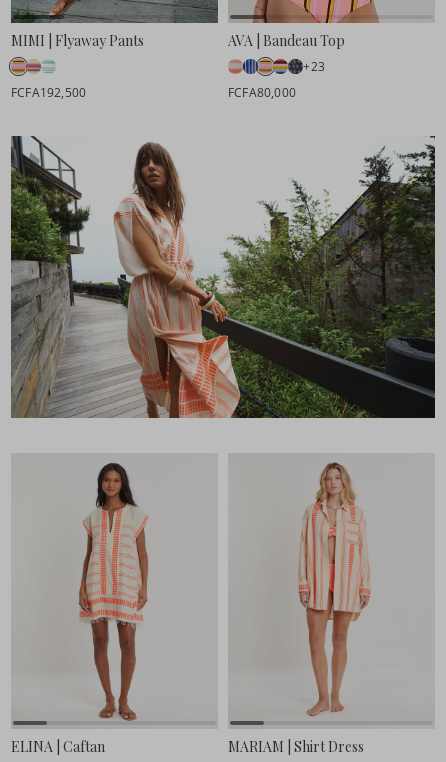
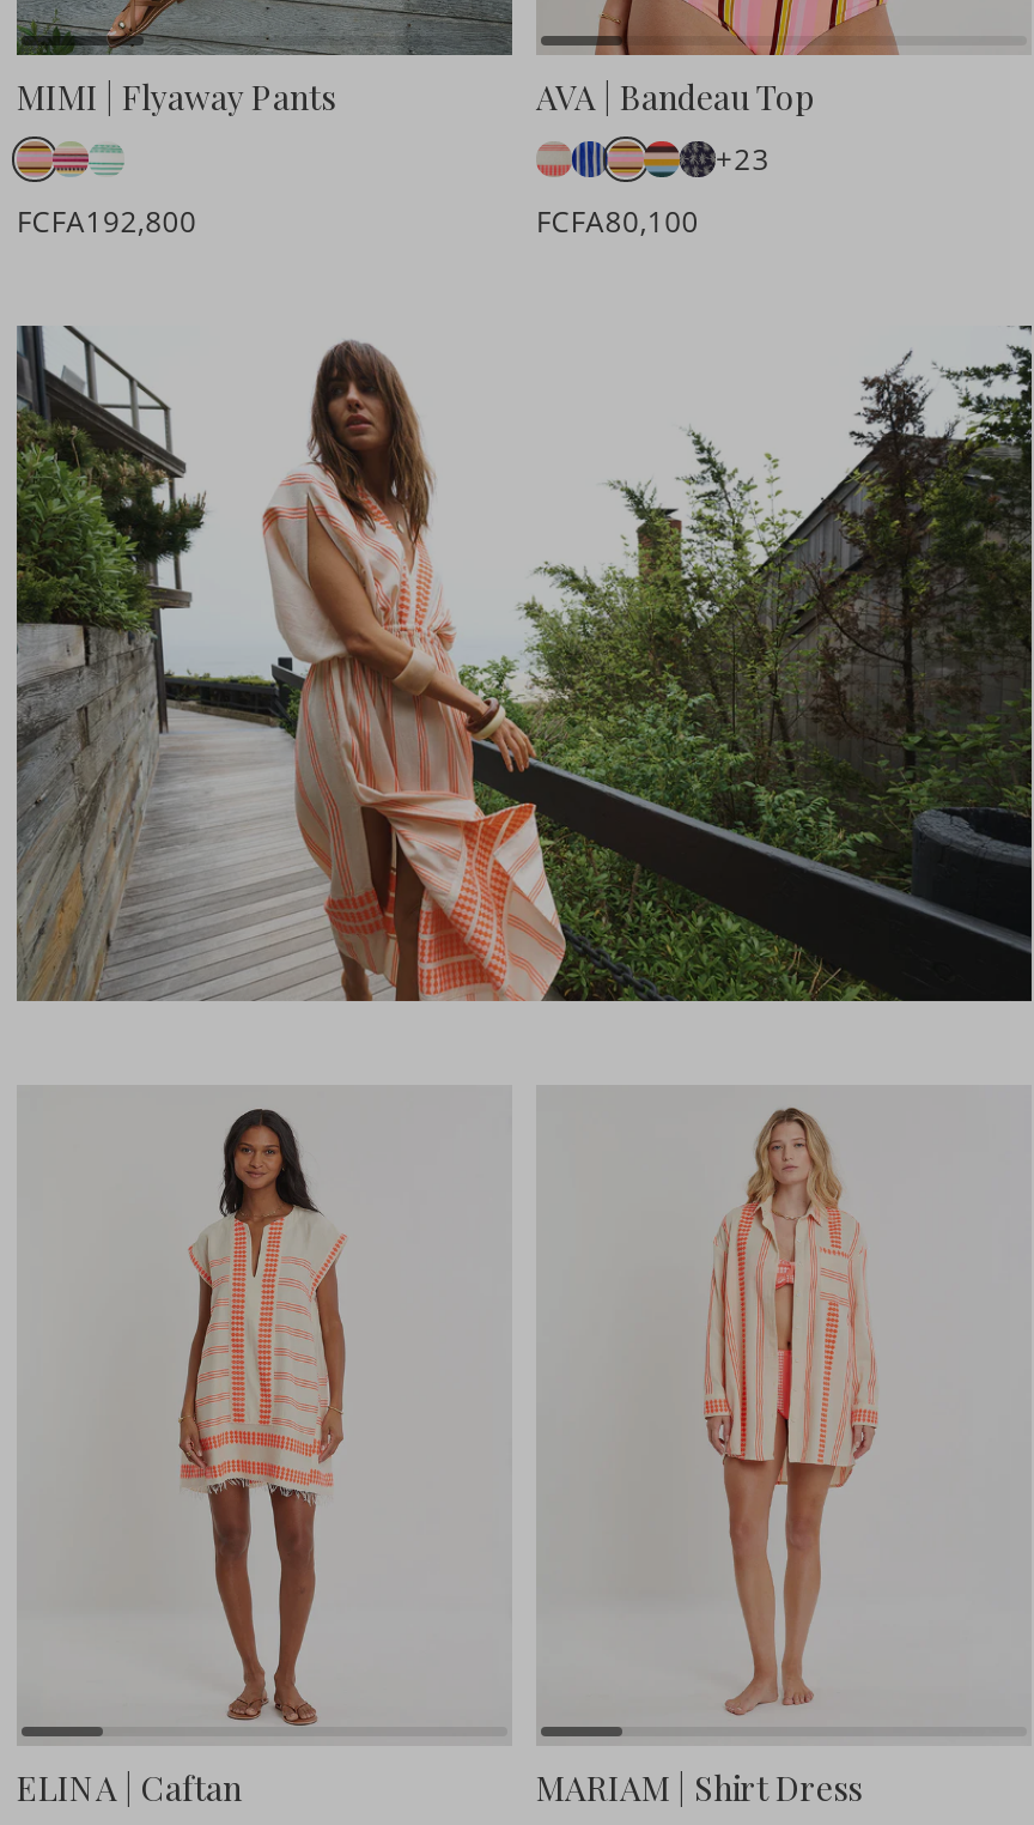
[11,84,86,101] FCFA192,500 -> [17,200,197,241] FCFA192,800
[228,84,296,101] FCFA80,000 -> [536,200,699,241] FCFA80,100

